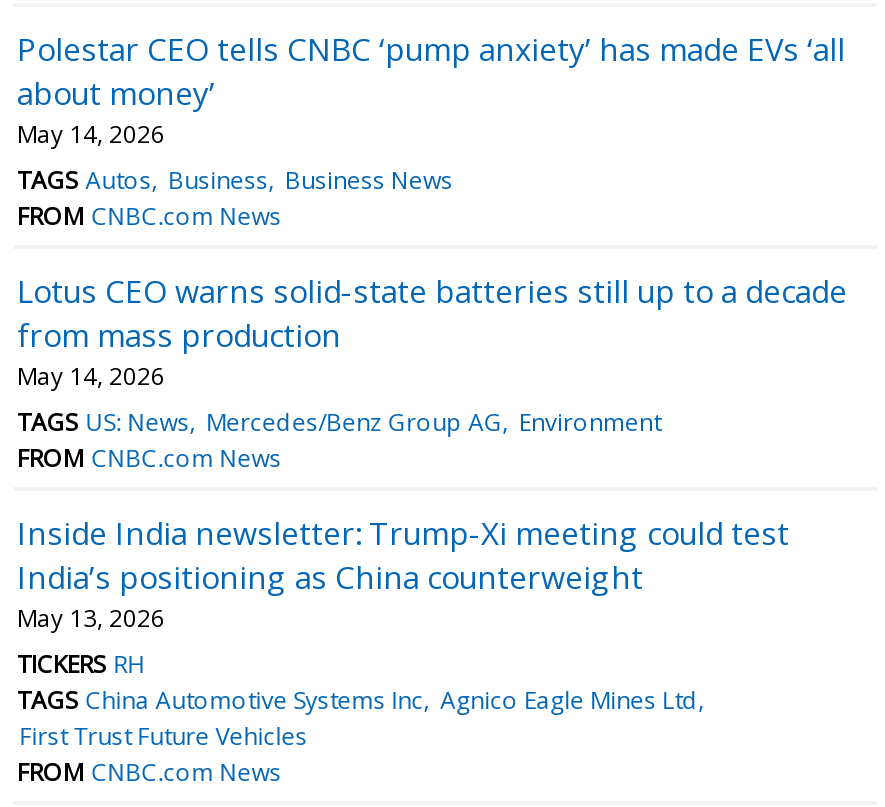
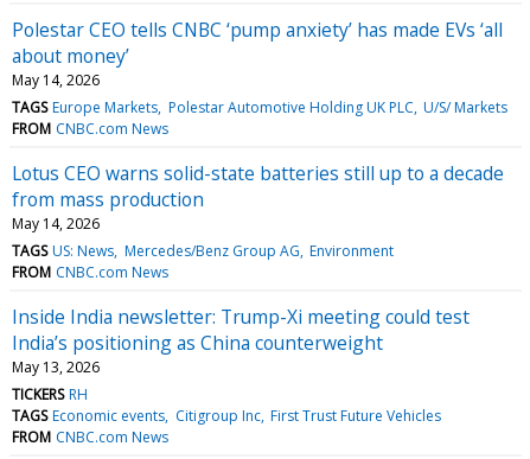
[17,163,453,197] TAGS Autos Business Business News -> [12,97,507,117] TAGS Europe Markets Polestar Automotive Holding UK PLC U/S/ Markets
[17,683,698,753] TAGS China Automotive Systems Inc Agnico Eagle Mines Ltd | First Trust Future Vehicles -> [12,406,441,426] TAGS Economic events Citigroup Inc First Trust Future Vehicles

